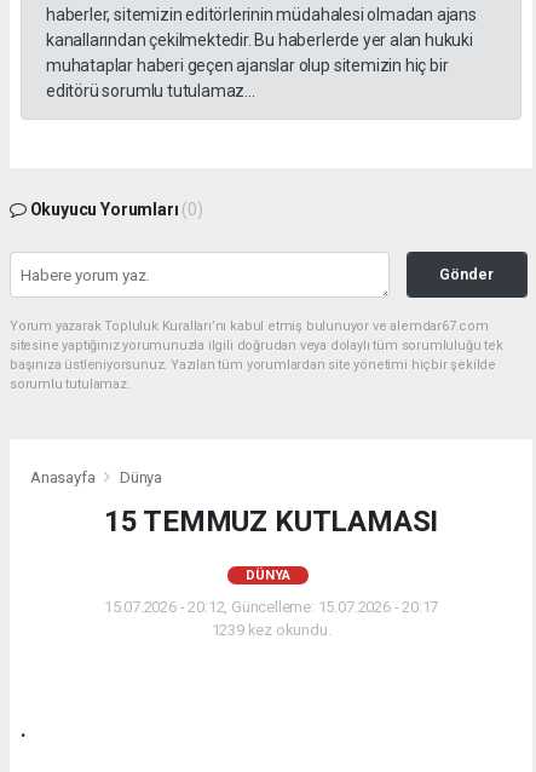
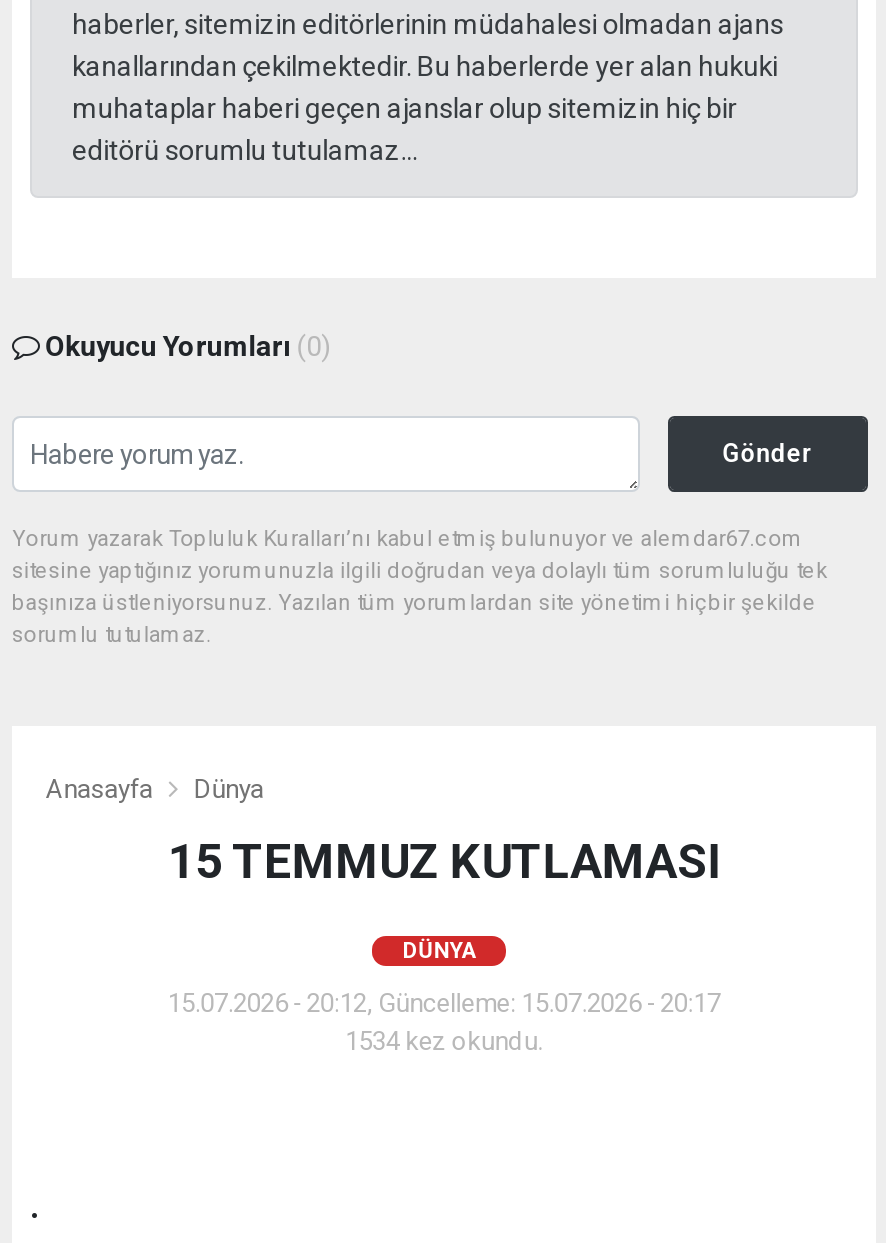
[211,620,331,638] 1239 kez okundu. -> [345,1025,543,1055] 1534 kez okundu.

